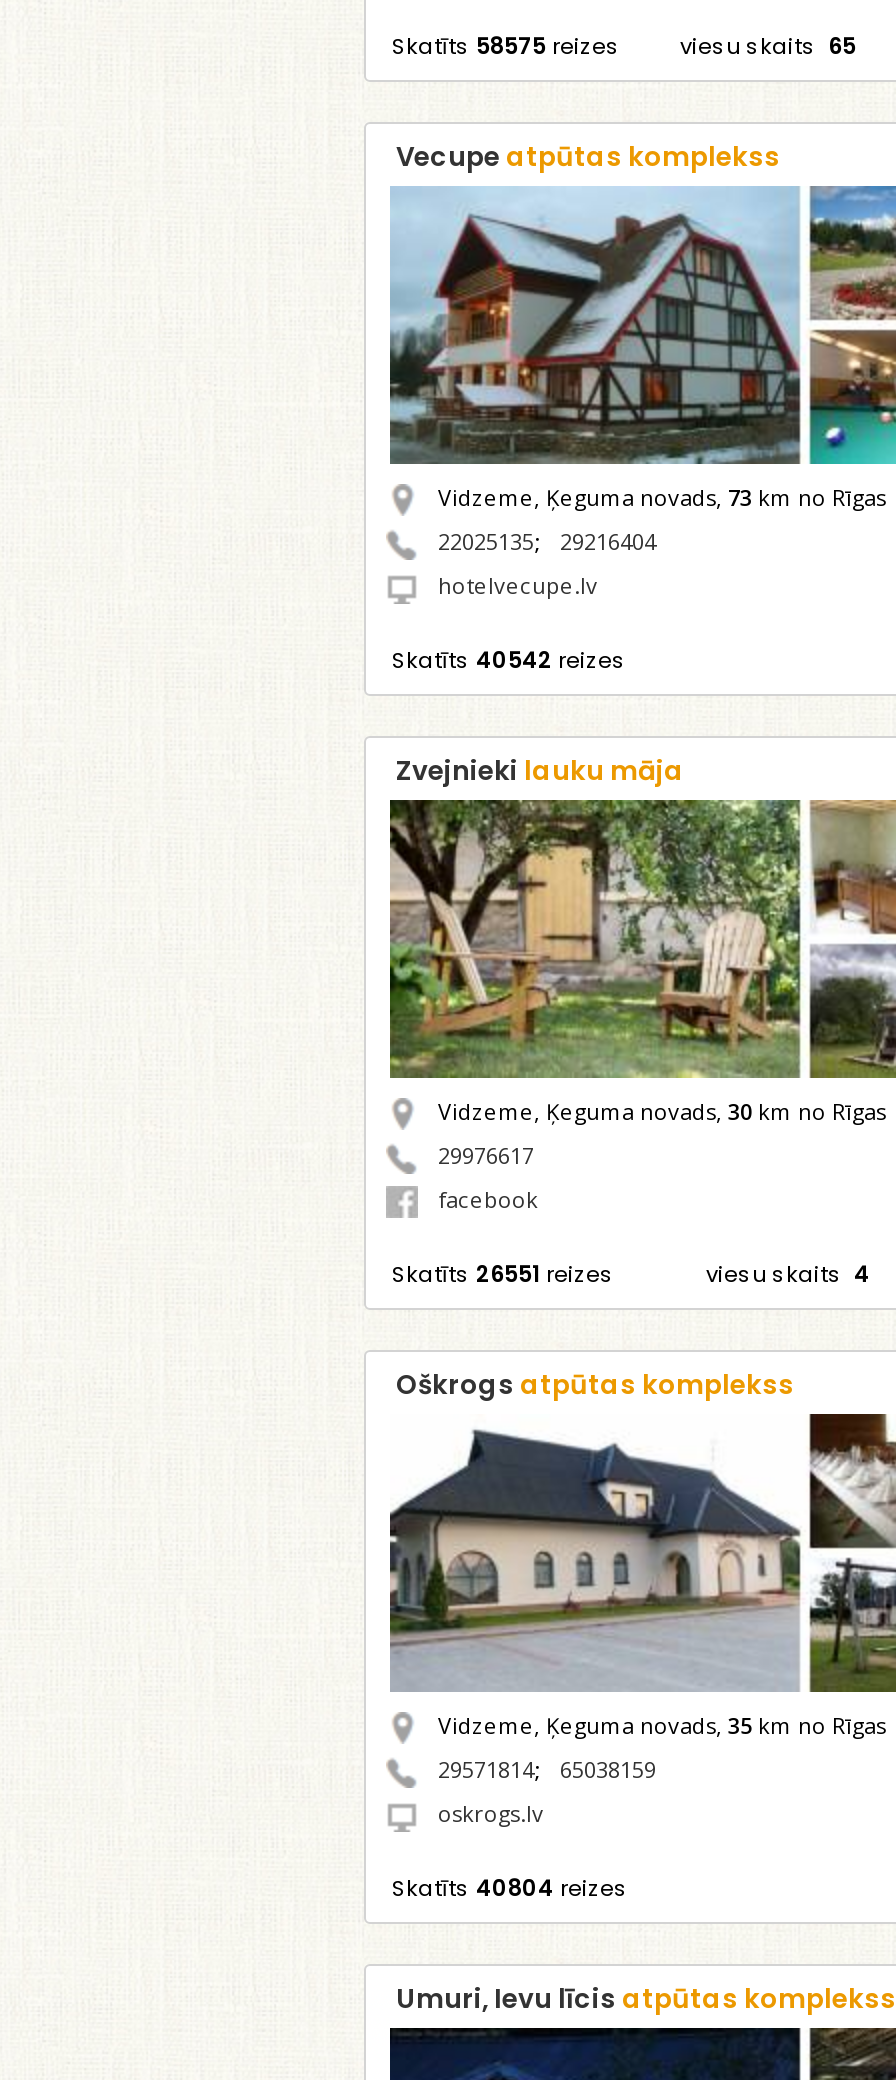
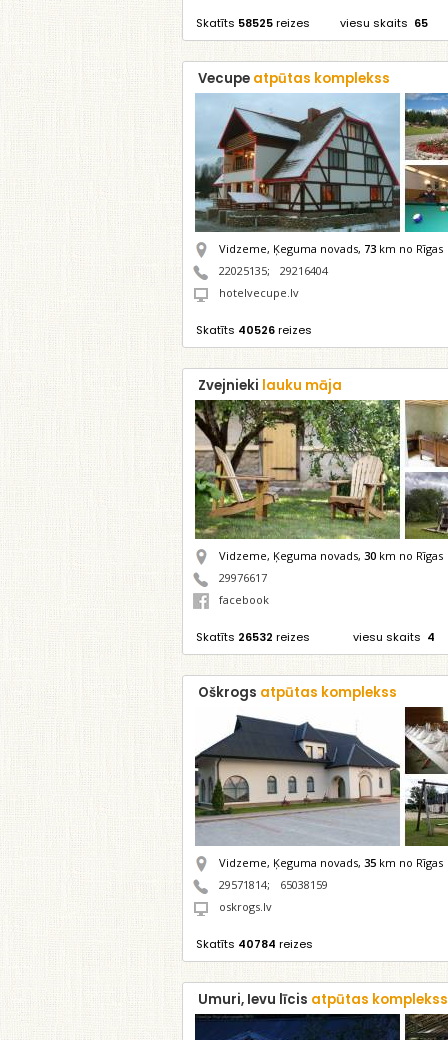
[392,30,620,62] Skatīts 58575 reizes -> [196,15,310,31] Skatīts 58525 reizes
[392,644,626,676] Skatīts 40542 reizes -> [196,322,312,338] Skatīts 40526 reizes
[392,1258,614,1290] Skatīts 26551 reizes -> [196,629,310,645] Skatīts 26532 reizes
[392,1872,628,1904] Skatīts 40804 reizes -> [196,936,313,952] Skatīts 40784 reizes

